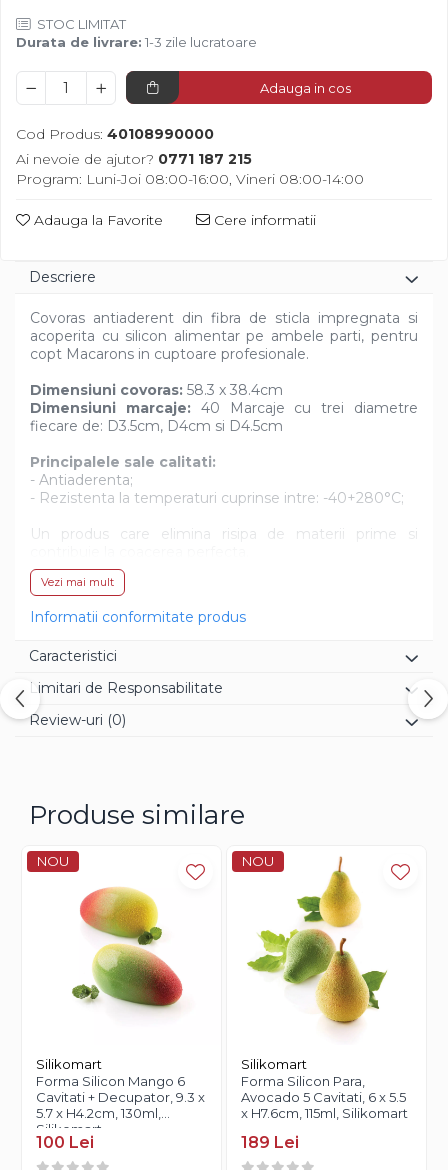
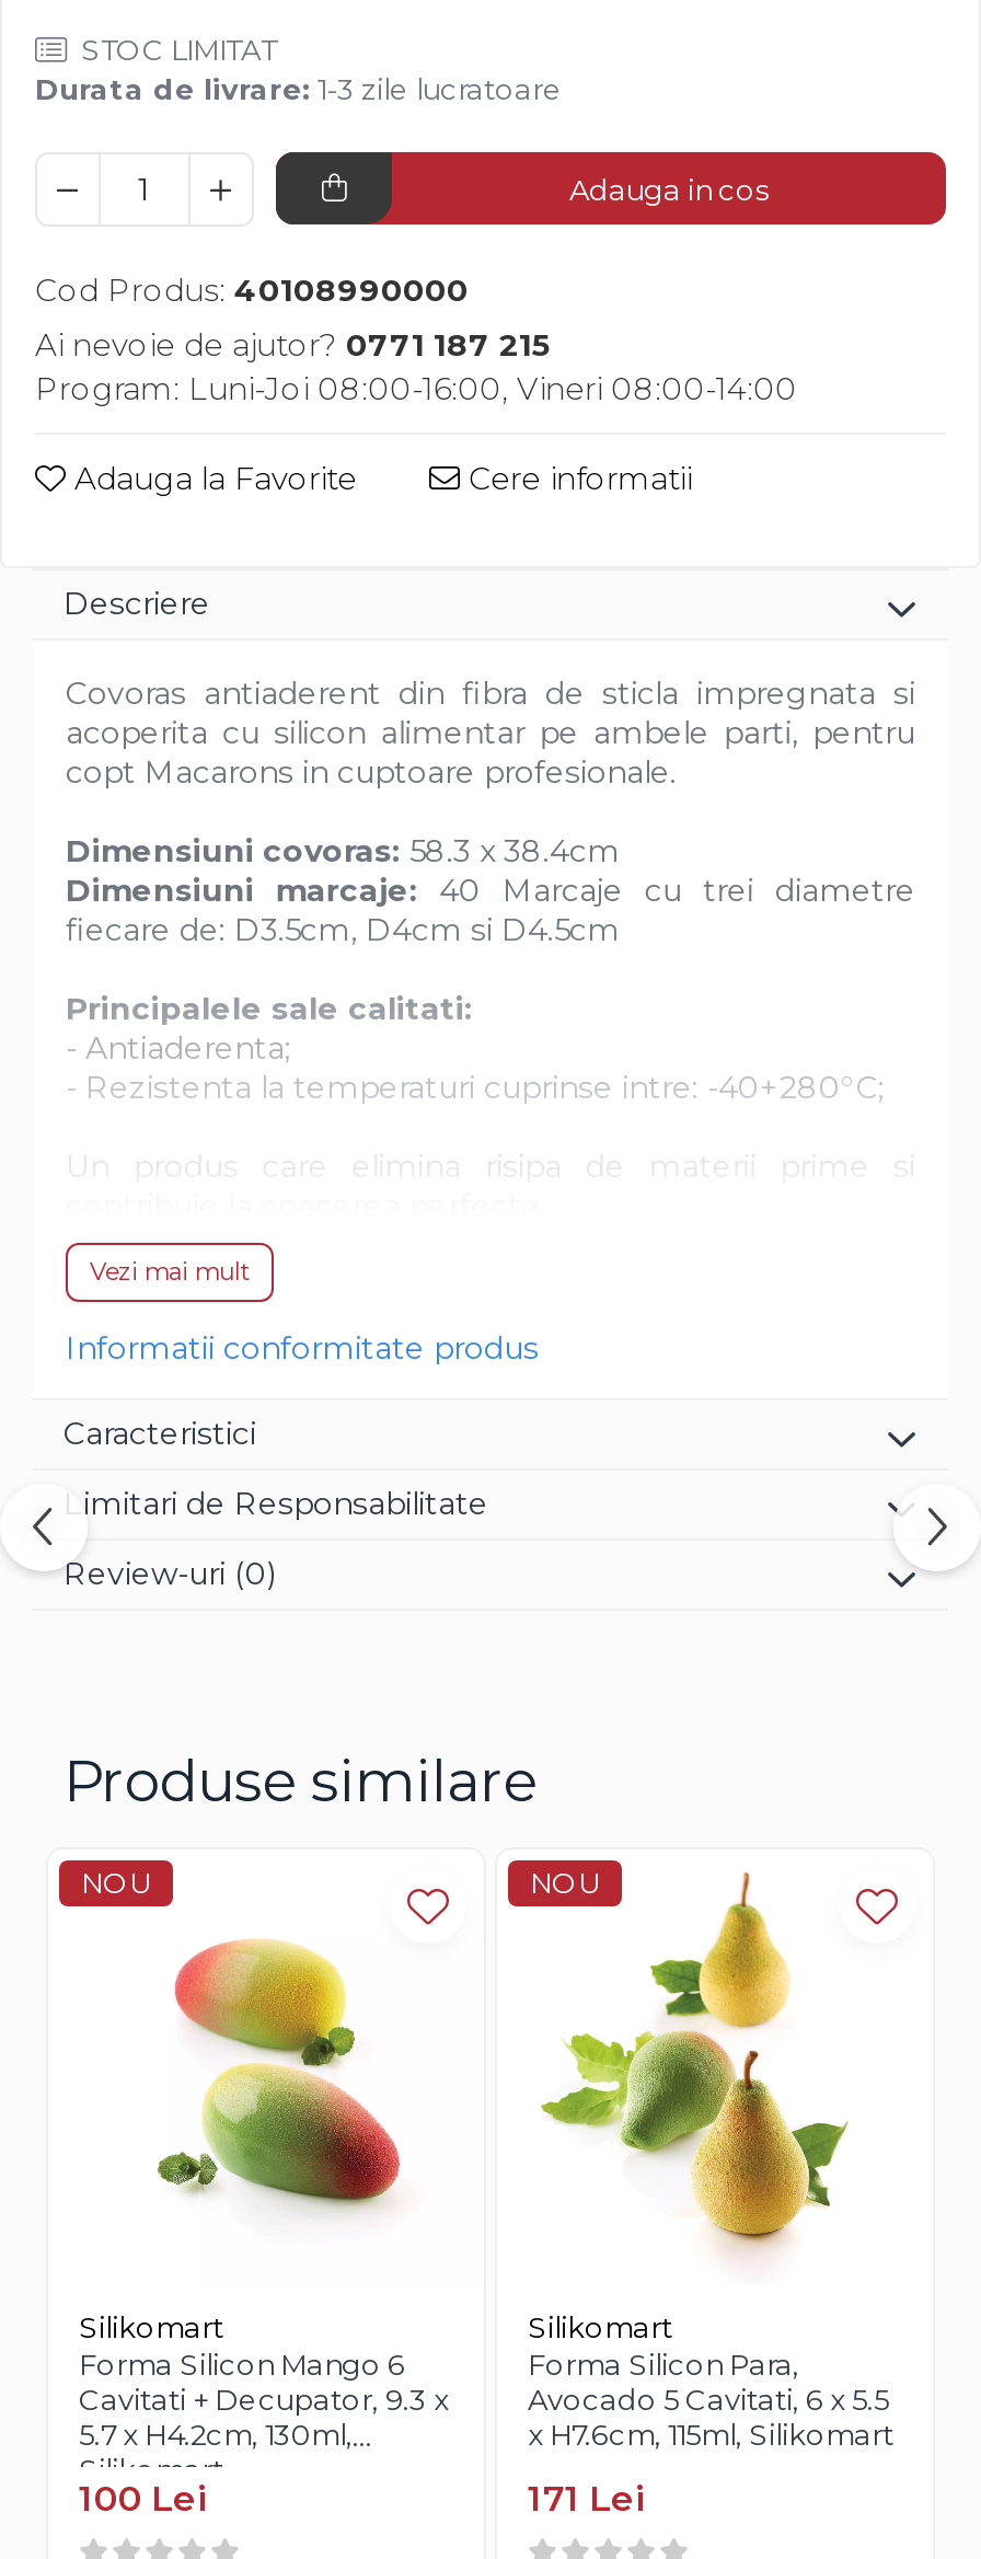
[241,1133,299,1152] 189 Lei -> [528,2479,644,2520] 171 Lei

